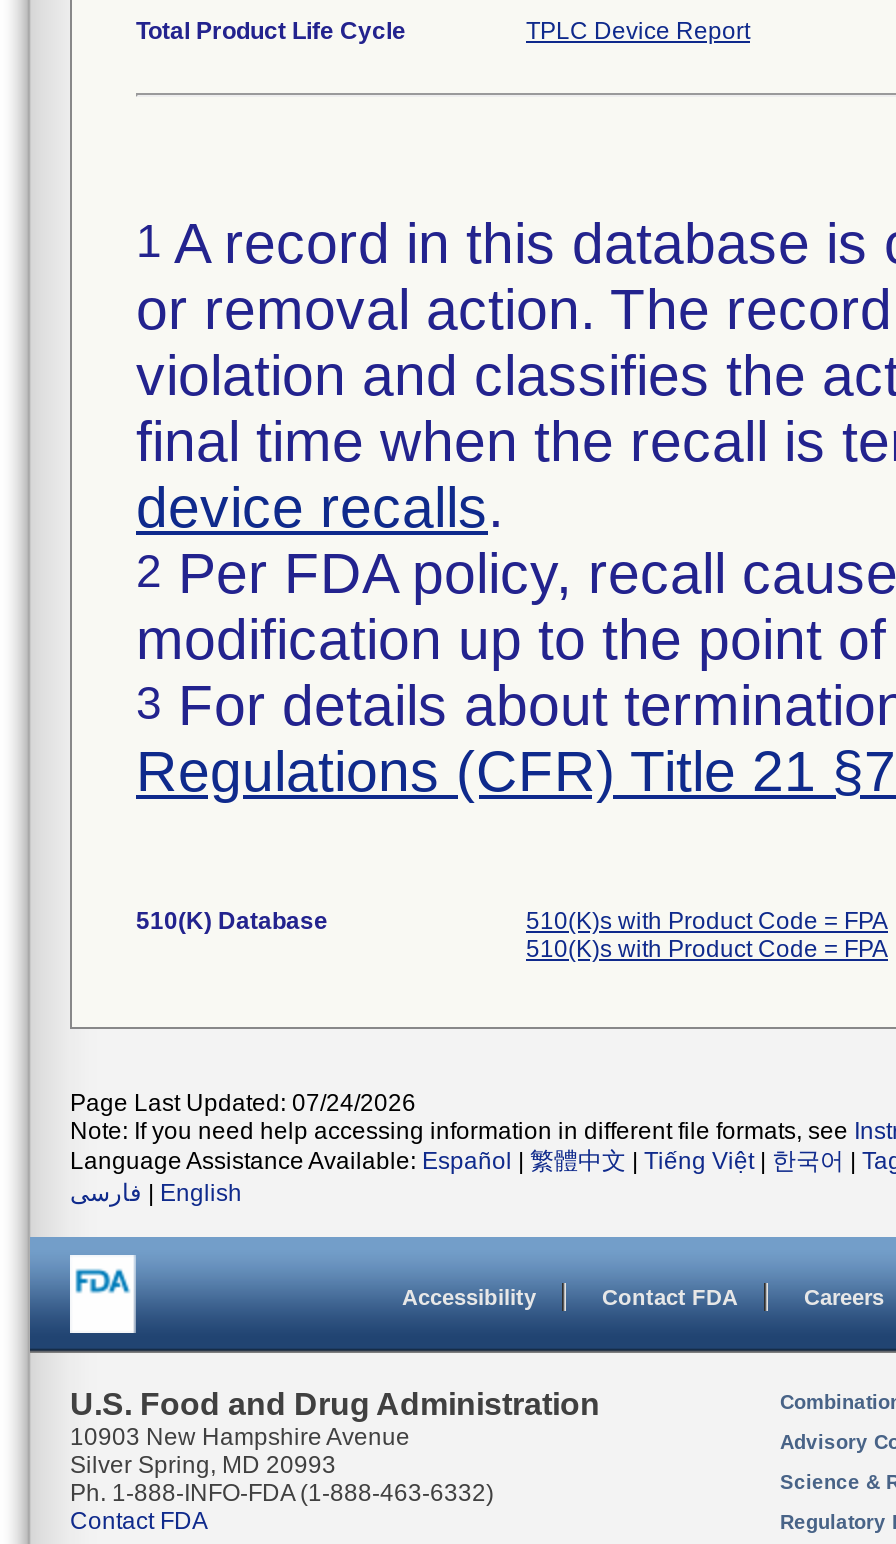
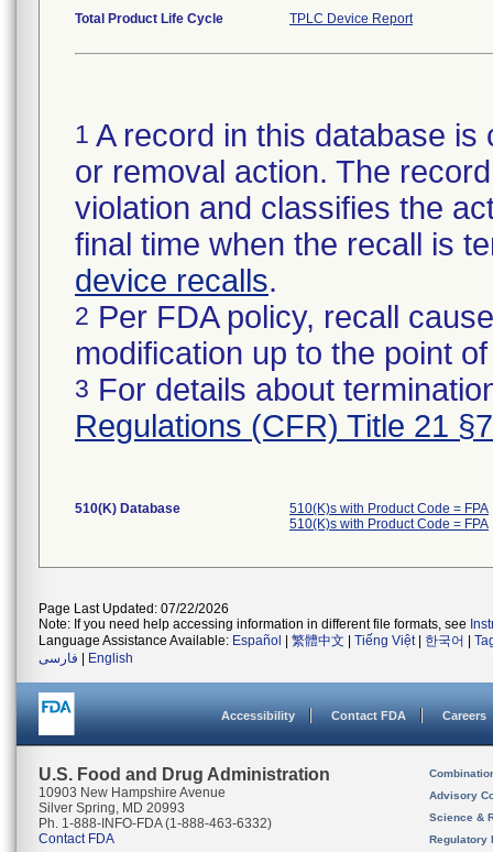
[70,1089,416,1117] Page Last Updated: 07/24/2026 -> [39,601,229,616] Page Last Updated: 07/22/2026

